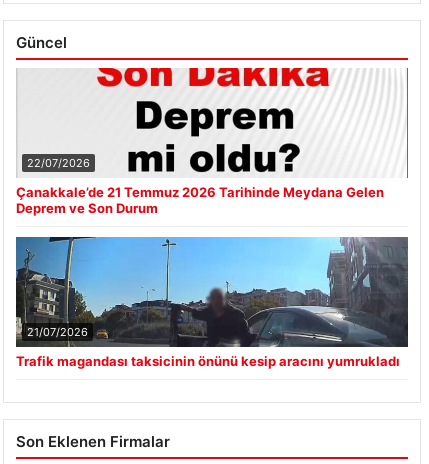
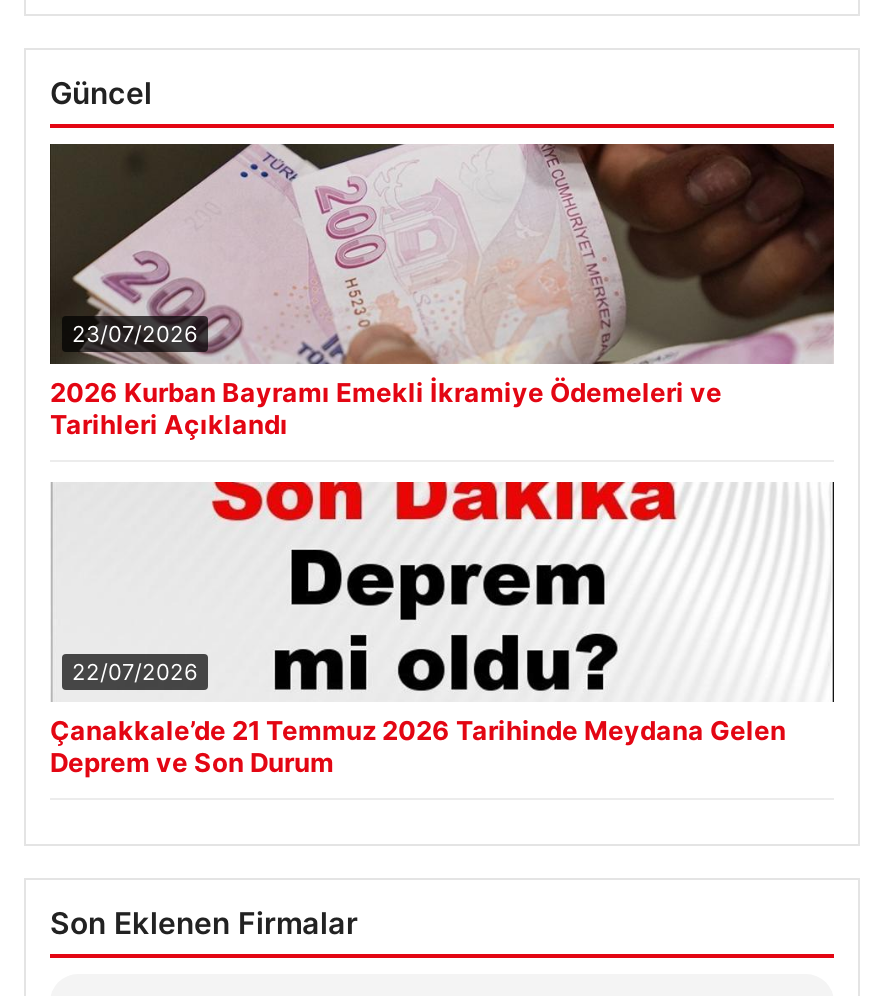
none -> [48,142,834,439] [image] | 23/07/2026 | 2026 Kurban Bayramı Emekli İkramiye Ödemeleri ve | Tarihleri Açıklandı
moved [16,66,405,216] -> [50,478,828,777]: [image] | 22/07/2026 | Çanakkale’de 21 Temmuz 2026 Tarihinde Meydana Gelen | Deprem ve Son Durum
[15,236,409,369] [image] | 21/07/2026 | Trafik magandası taksicinin önünü kesip aracını yumrukladı -> none

